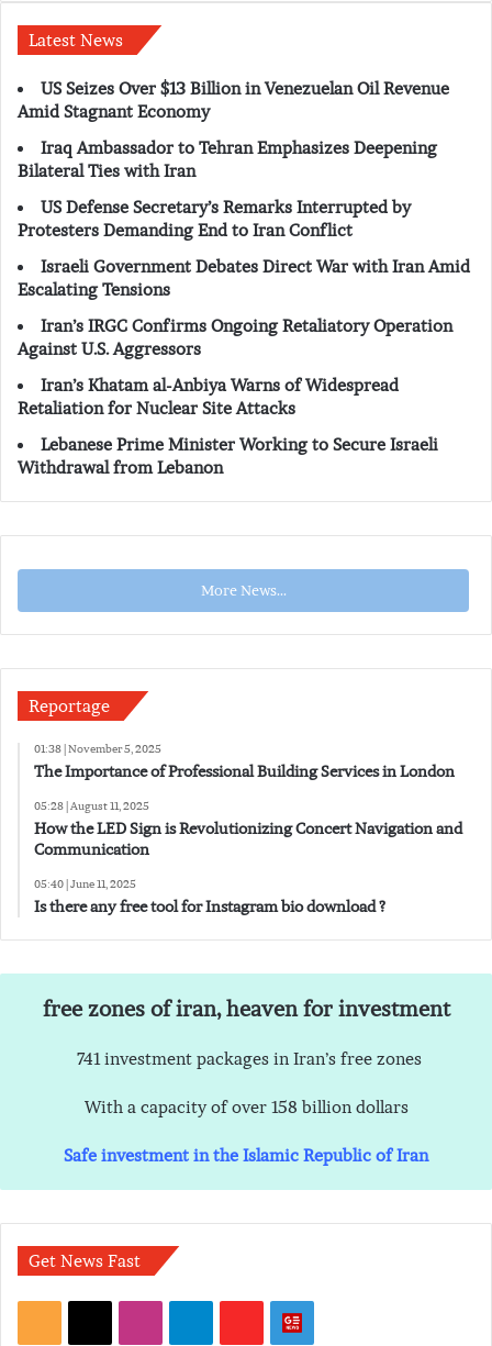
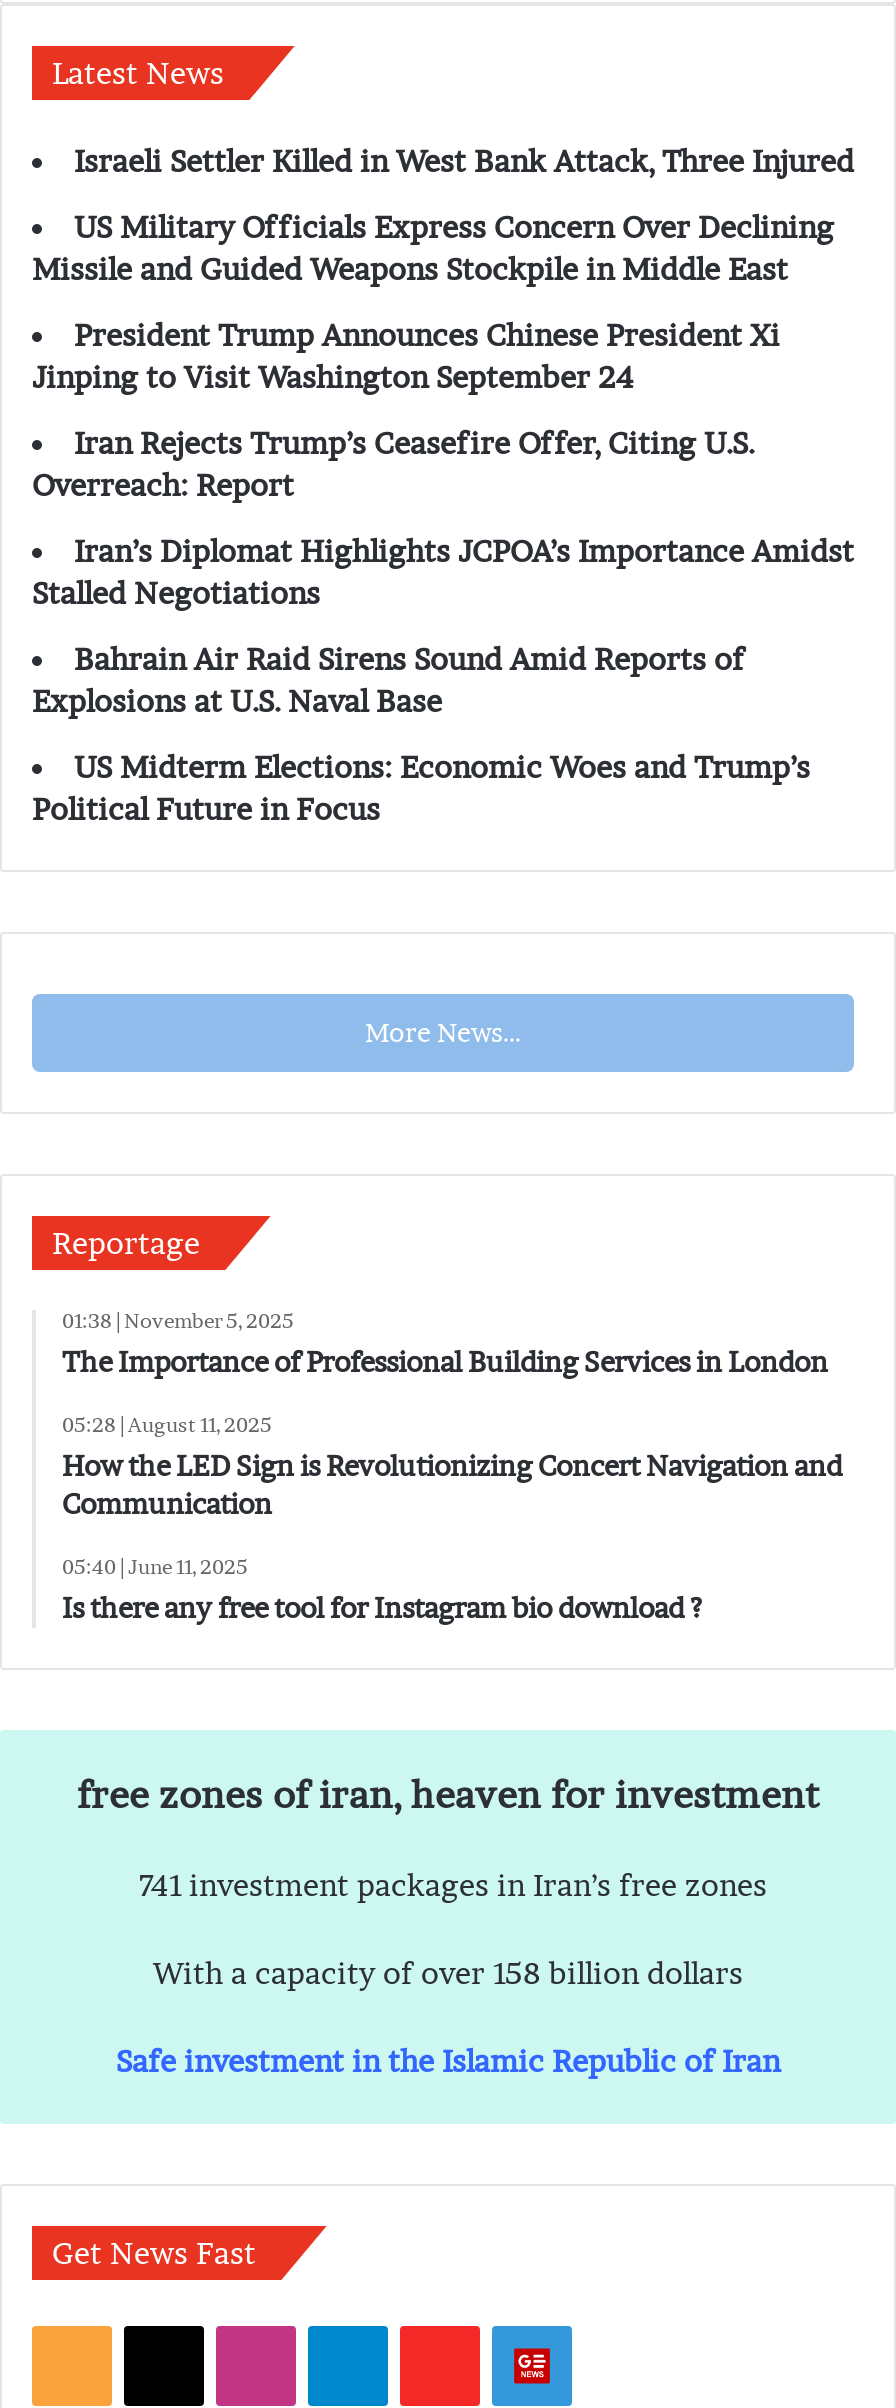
[18,77,449,122] US Seizes Over $13 Billion in Venezuelan Oil Revenue | Amid Stagnant Economy -> [74,139,854,179] Israeli Settler Killed in West Bank Attack, Three Injured
[18,136,437,181] Iraq Ambassador to Tehran Emphasizes Deepening | Bilateral Ties with Iran -> [32,205,834,287] US Military Officials Express Concern Over Declining | Missile and Guided Weapons Stockpile in Middle East
[18,195,411,240] US Defense Secretary’s Remarks Interrupted by | Protesters Demanding End to Iran Conflict -> [32,313,780,395] President Trump Announces Chinese President Xi | Jinping to Visit Washington September 24
[18,255,470,300] Israeli Government Debates Direct War with Iran Amid | Escalating Tensions -> [32,421,754,503] Iran Rejects Trump’s Ceasefire Offer, Citing U.S. | Overreach: Report
[18,314,452,359] Iran’s IRGC Confirms Ongoing Retaliatory Operation | Against U.S. Aggressors -> [32,529,854,611] Iran’s Diplomat Highlights JCPOA’s Importance Amidst | Stalled Negotiations
[18,373,399,418] Iran’s Khatam al-Anbiya Warns of Widespread | Retaliation for Nuclear Site Attacks -> [32,637,744,719] Bahrain Air Raid Sirens Sound Amid Reports of | Explosions at U.S. Naval Base
[18,433,438,478] Lebanese Prime Minister Working to Secure Israeli | Withdrawal from Lebanon -> [32,745,810,827] US Midterm Elections: Economic Woes and Trump’s | Political Future in Focus

